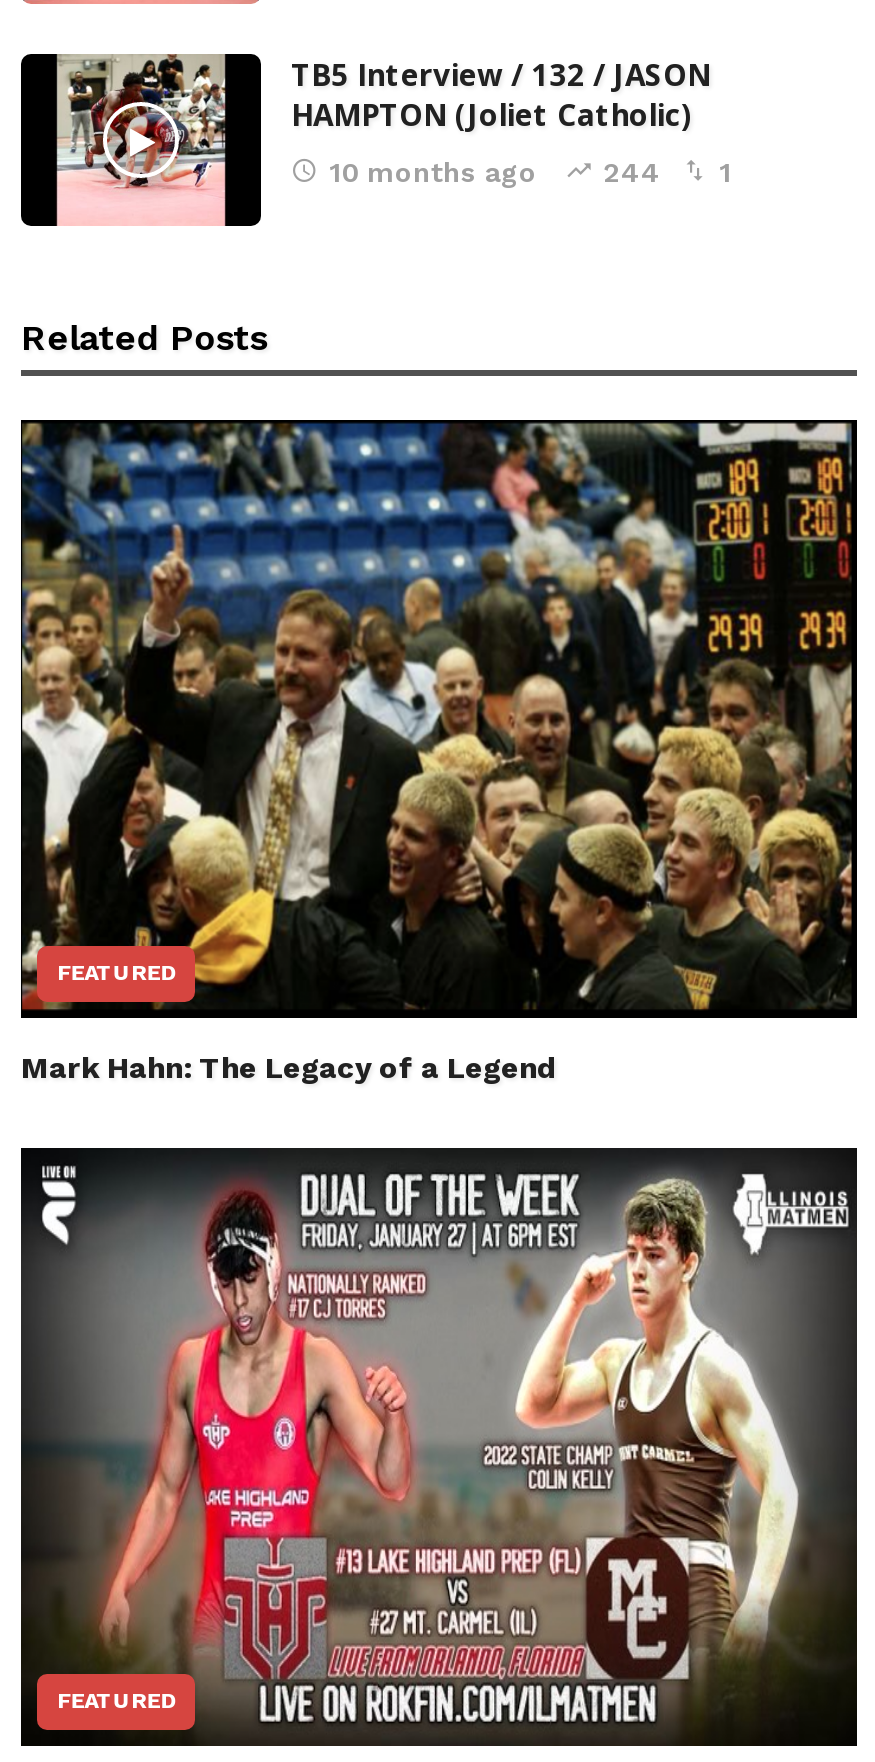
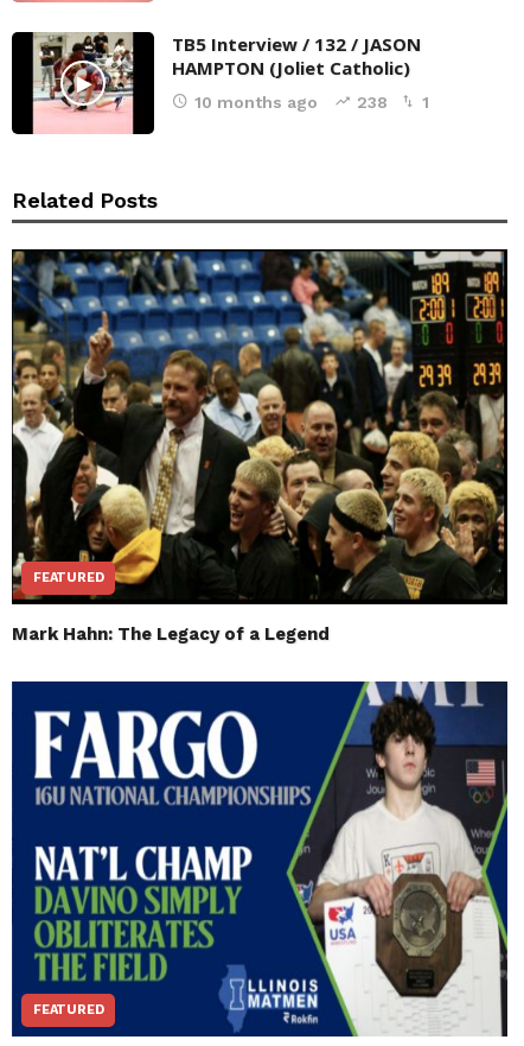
[603,156,731,188] 244 1 -> [357,93,429,112] 238 1
[21,1146,859,1748] [image] -> [12,680,509,1038] [image]

